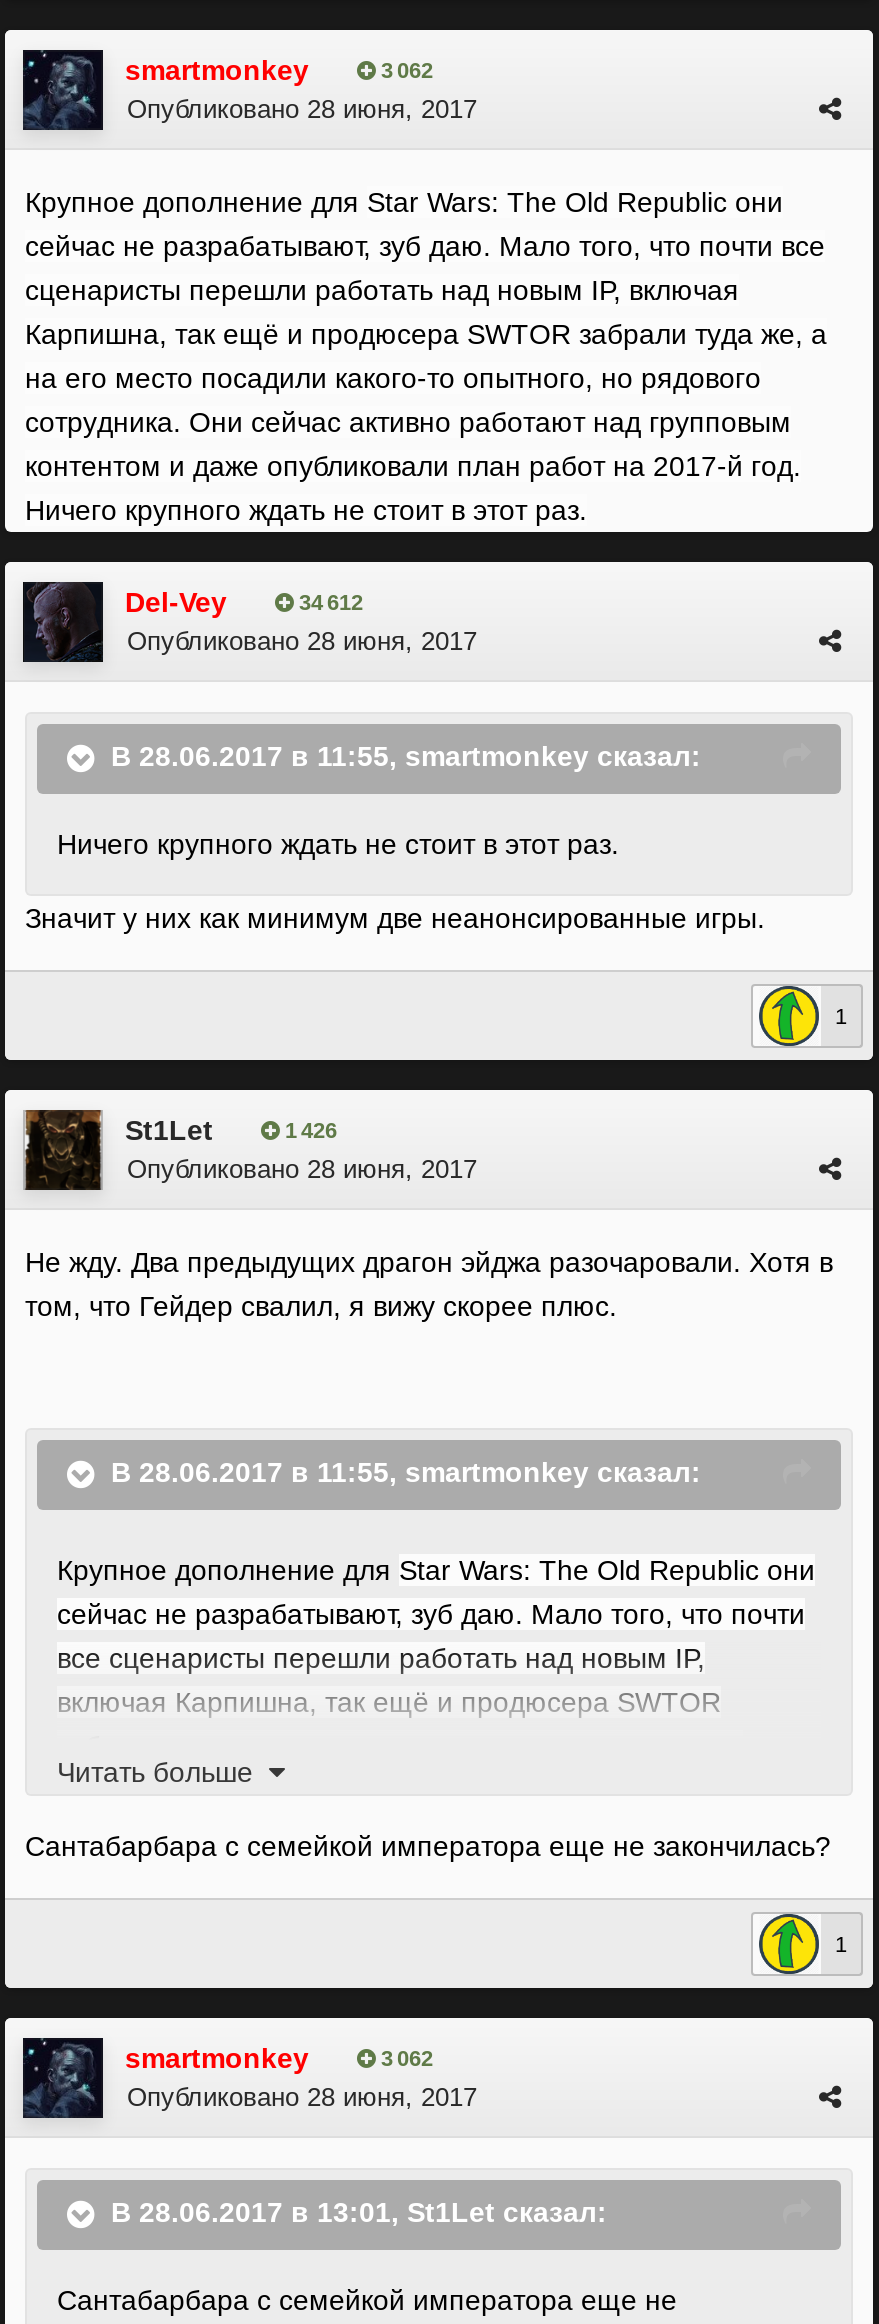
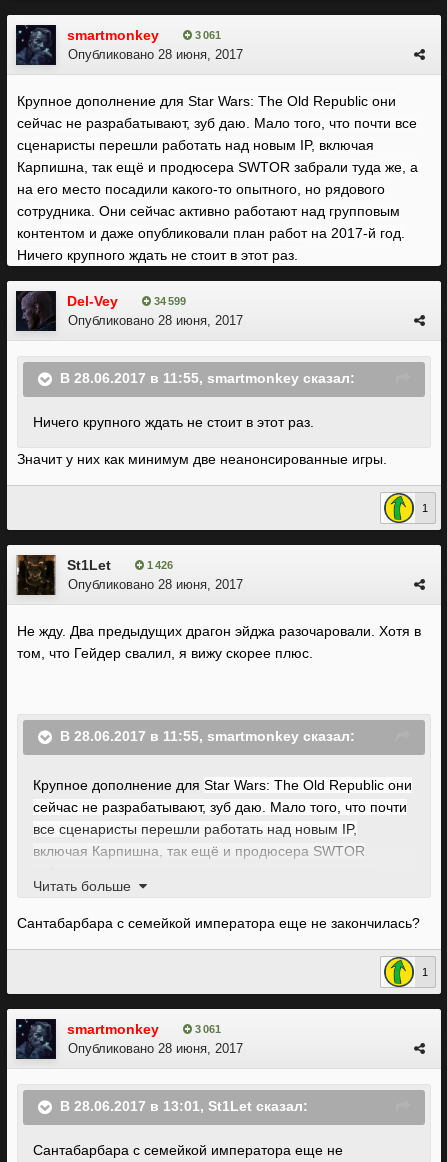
[375,58,433,82] 3 062 -> [192,29,221,41] 3 061
[293,590,363,614] 34 612 -> [151,295,186,307] 34 599
[375,2046,433,2070] 3 062 -> [192,1023,221,1035] 3 061

